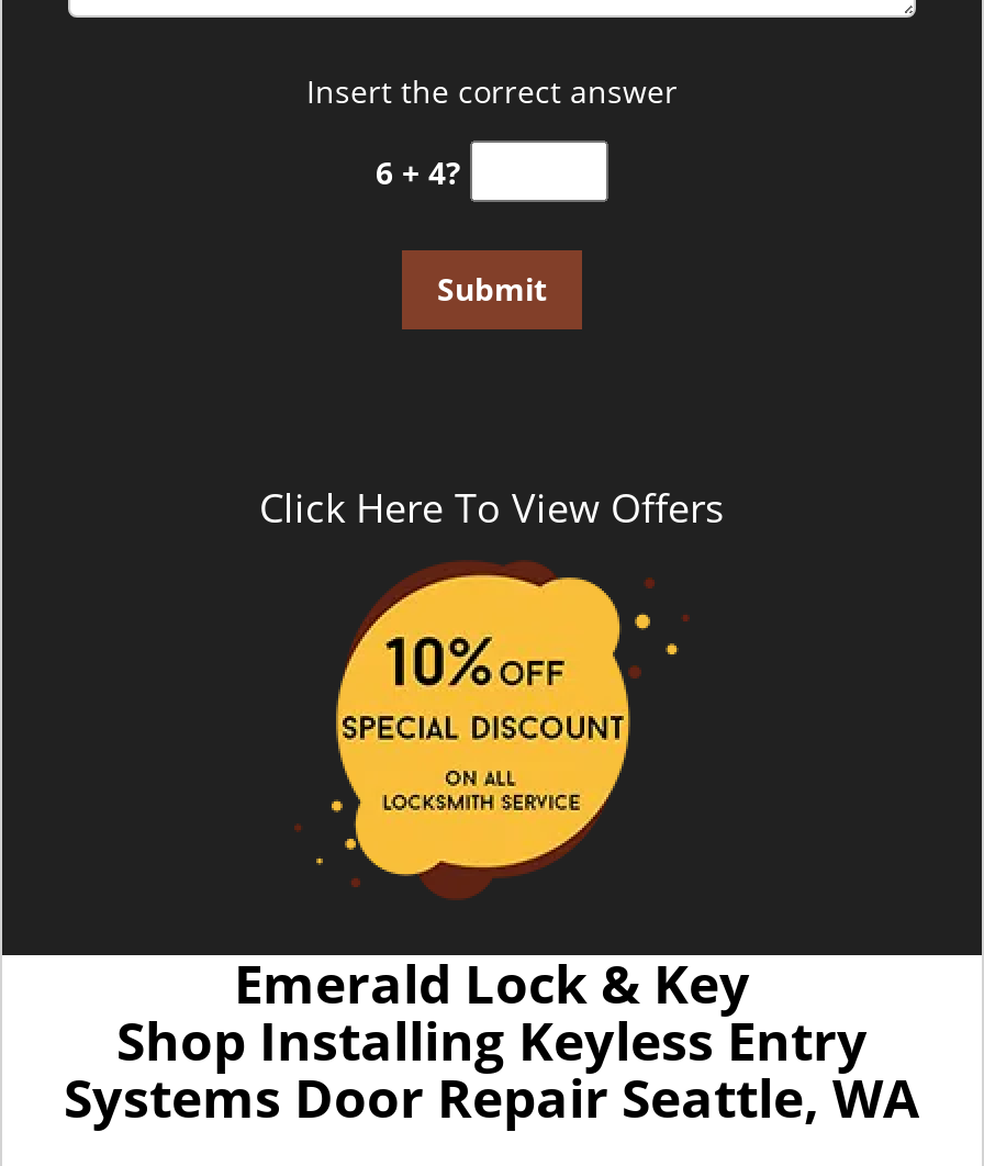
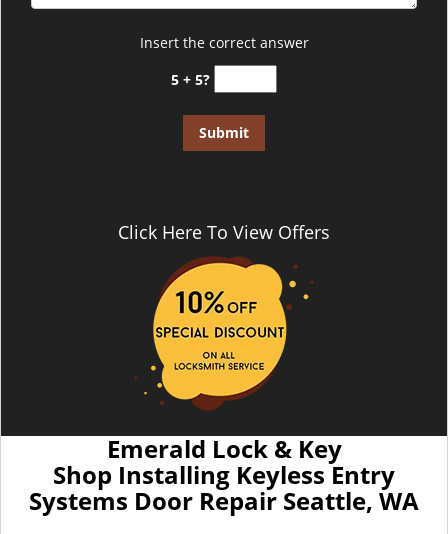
[376,152,461,193] 6 + 4? -> [171,70,210,89] 5 + 5?

